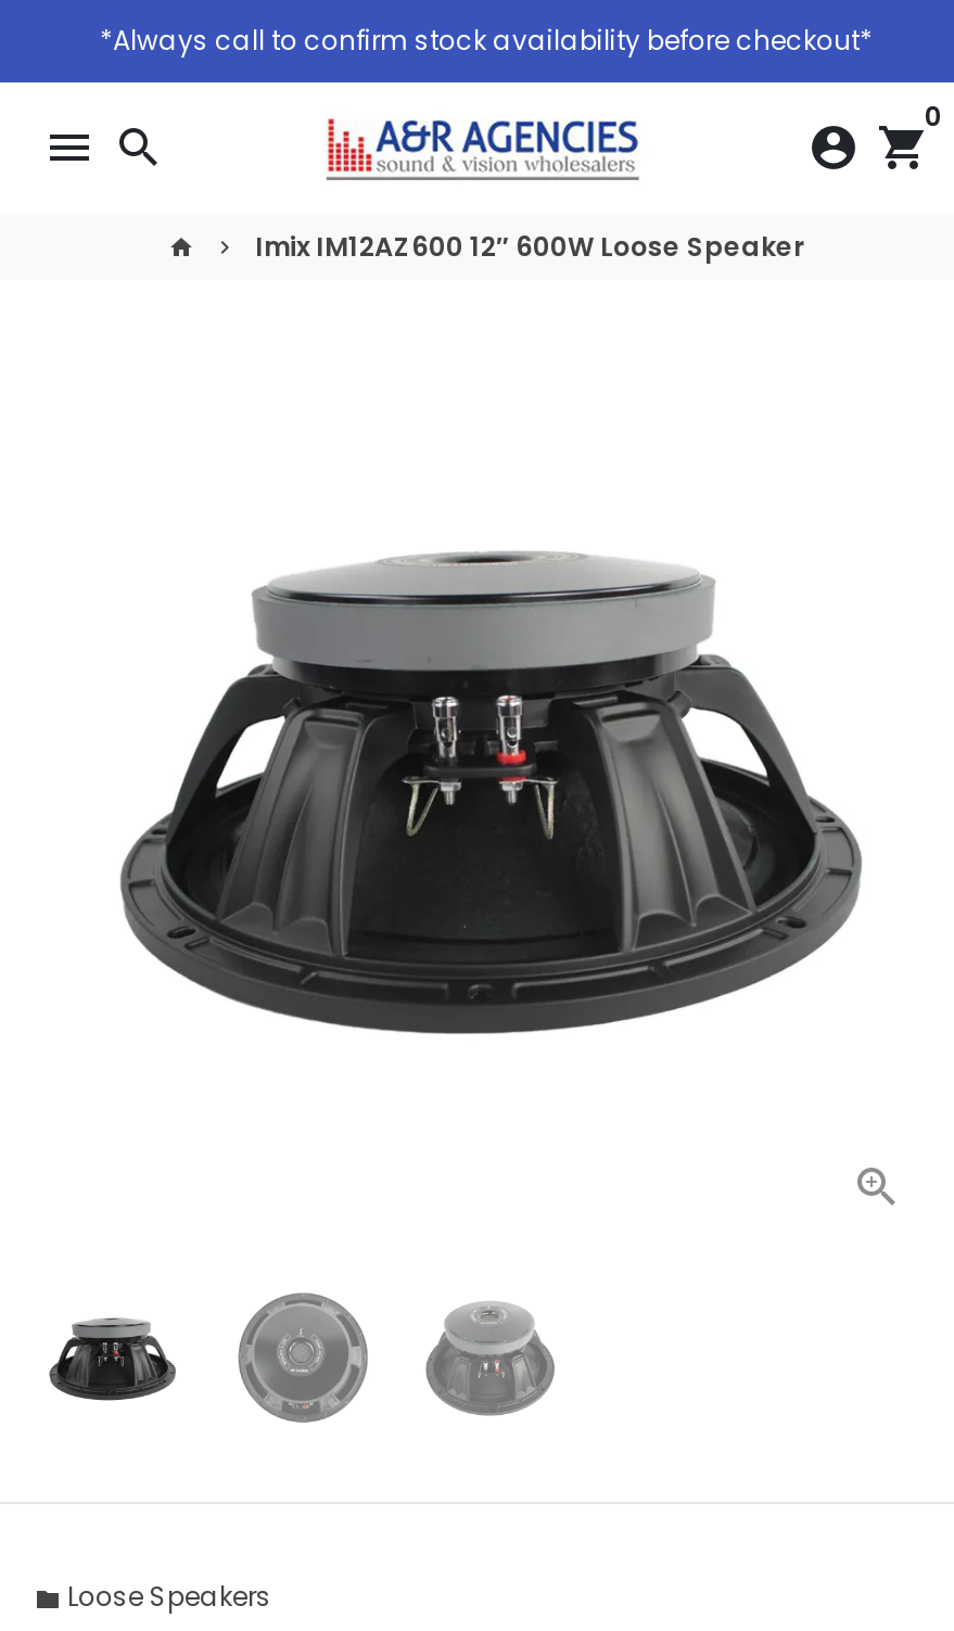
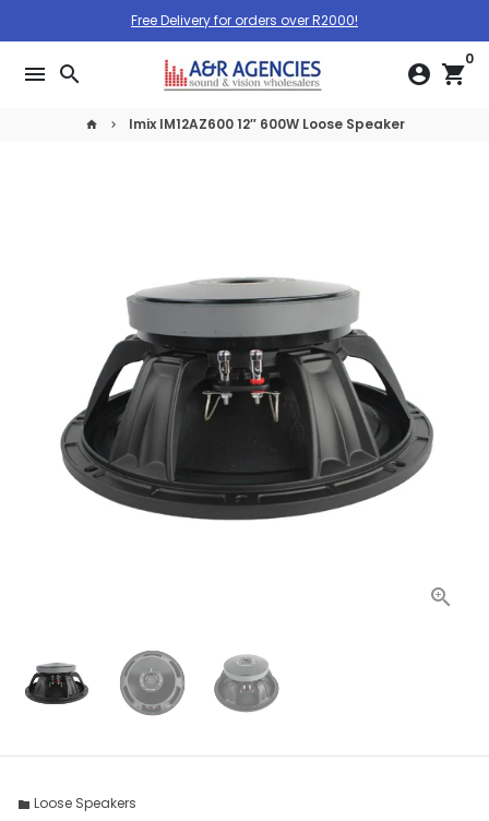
[100,22,873,59] *Always call to confirm stock availability before checkout* -> [131,11,358,29] Free Delivery for orders over R2000!

